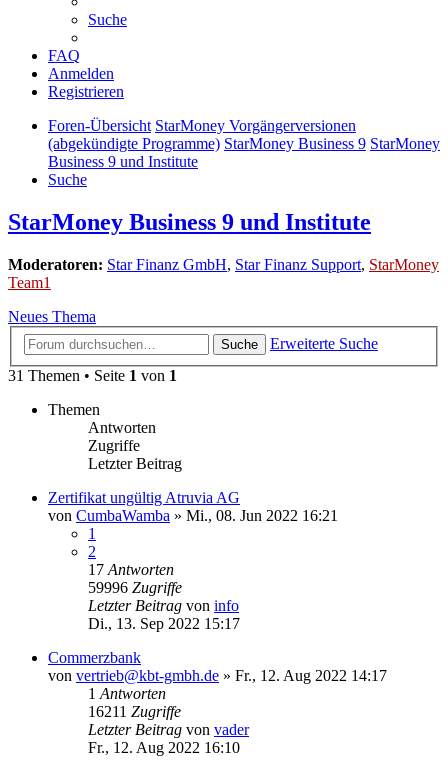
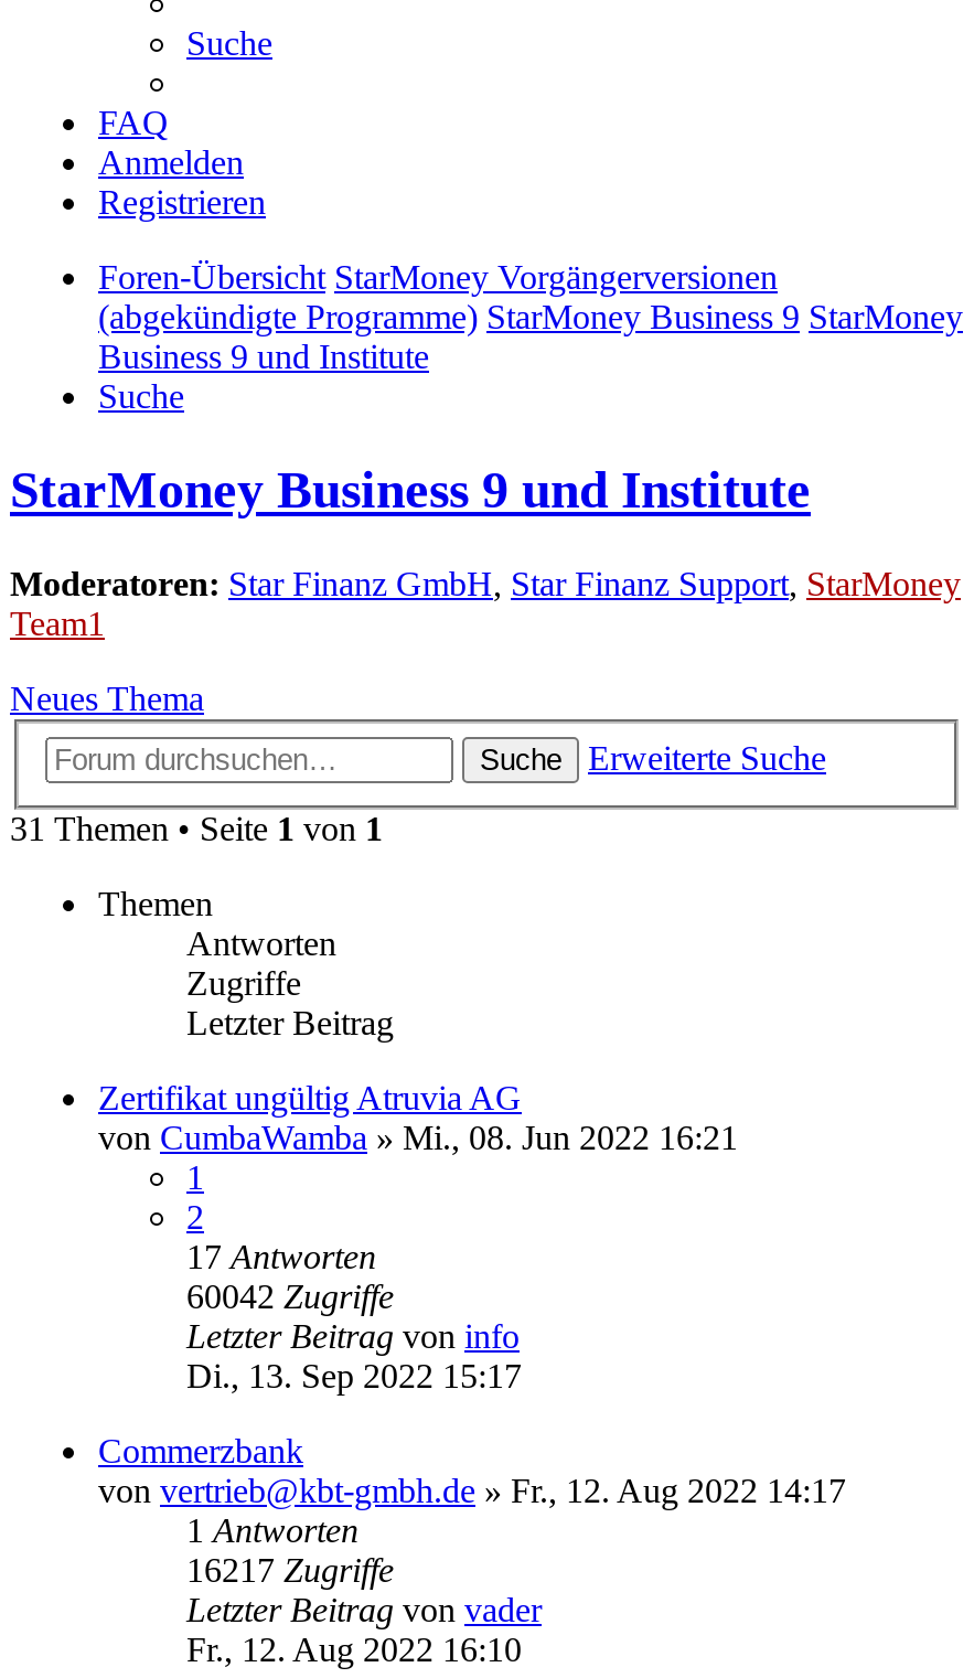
[88,579,182,596] 59996 Zugriffe -> [186,1277,394,1315] 60042 Zugriffe
[88,703,181,720] 16211 Zugriffe -> [186,1551,394,1588] 16217 Zugriffe

